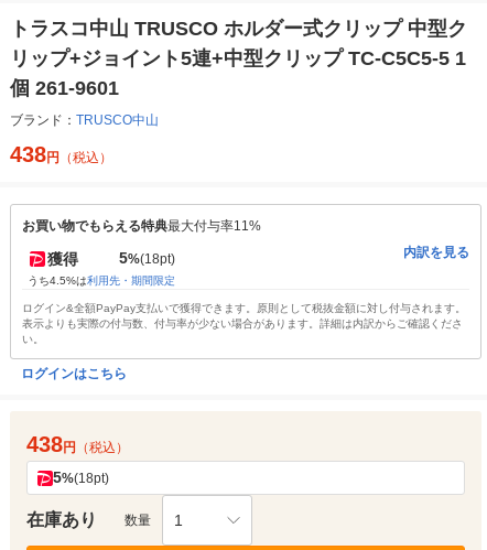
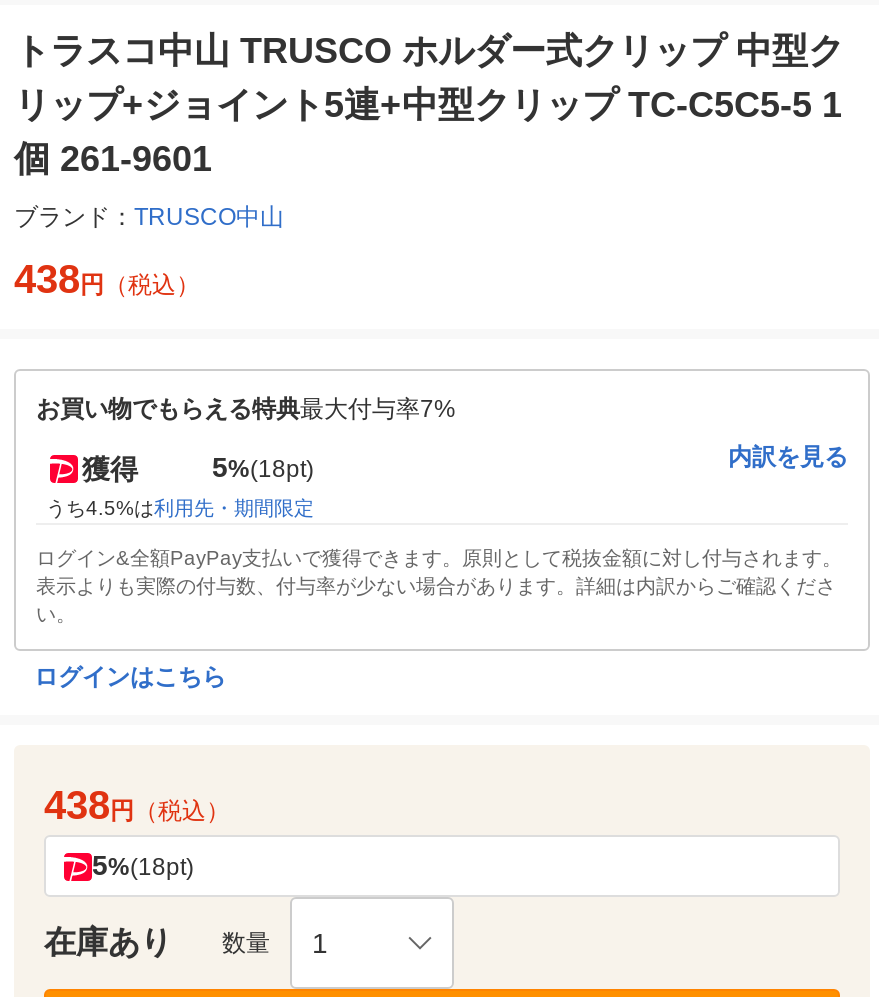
[22,219,261,234] お買い物でもらえる特典最大付与率11% -> [36,396,456,424] お買い物でもらえる特典最大付与率7%

